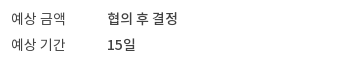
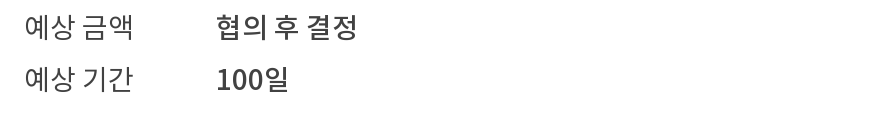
[107,36,136,54] 15일 -> [216,62,290,98] 100일

